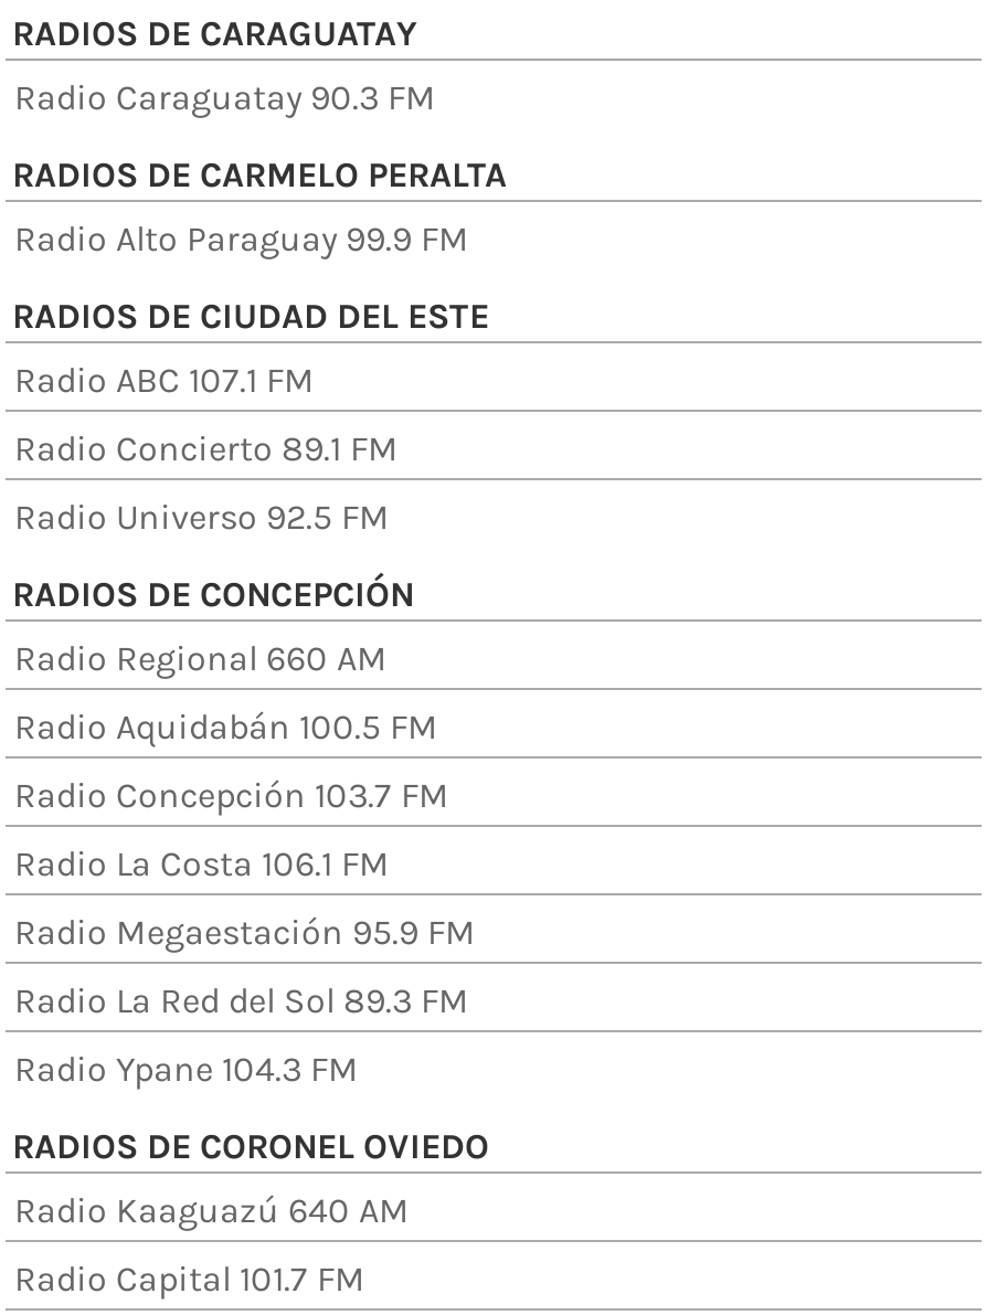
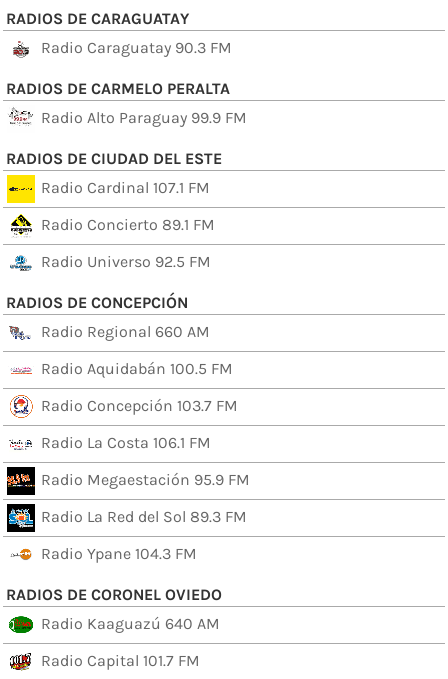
[14,359,315,401] Radio ABC 107.1 FM -> [41,178,210,197] Radio Cardinal 107.1 FM

